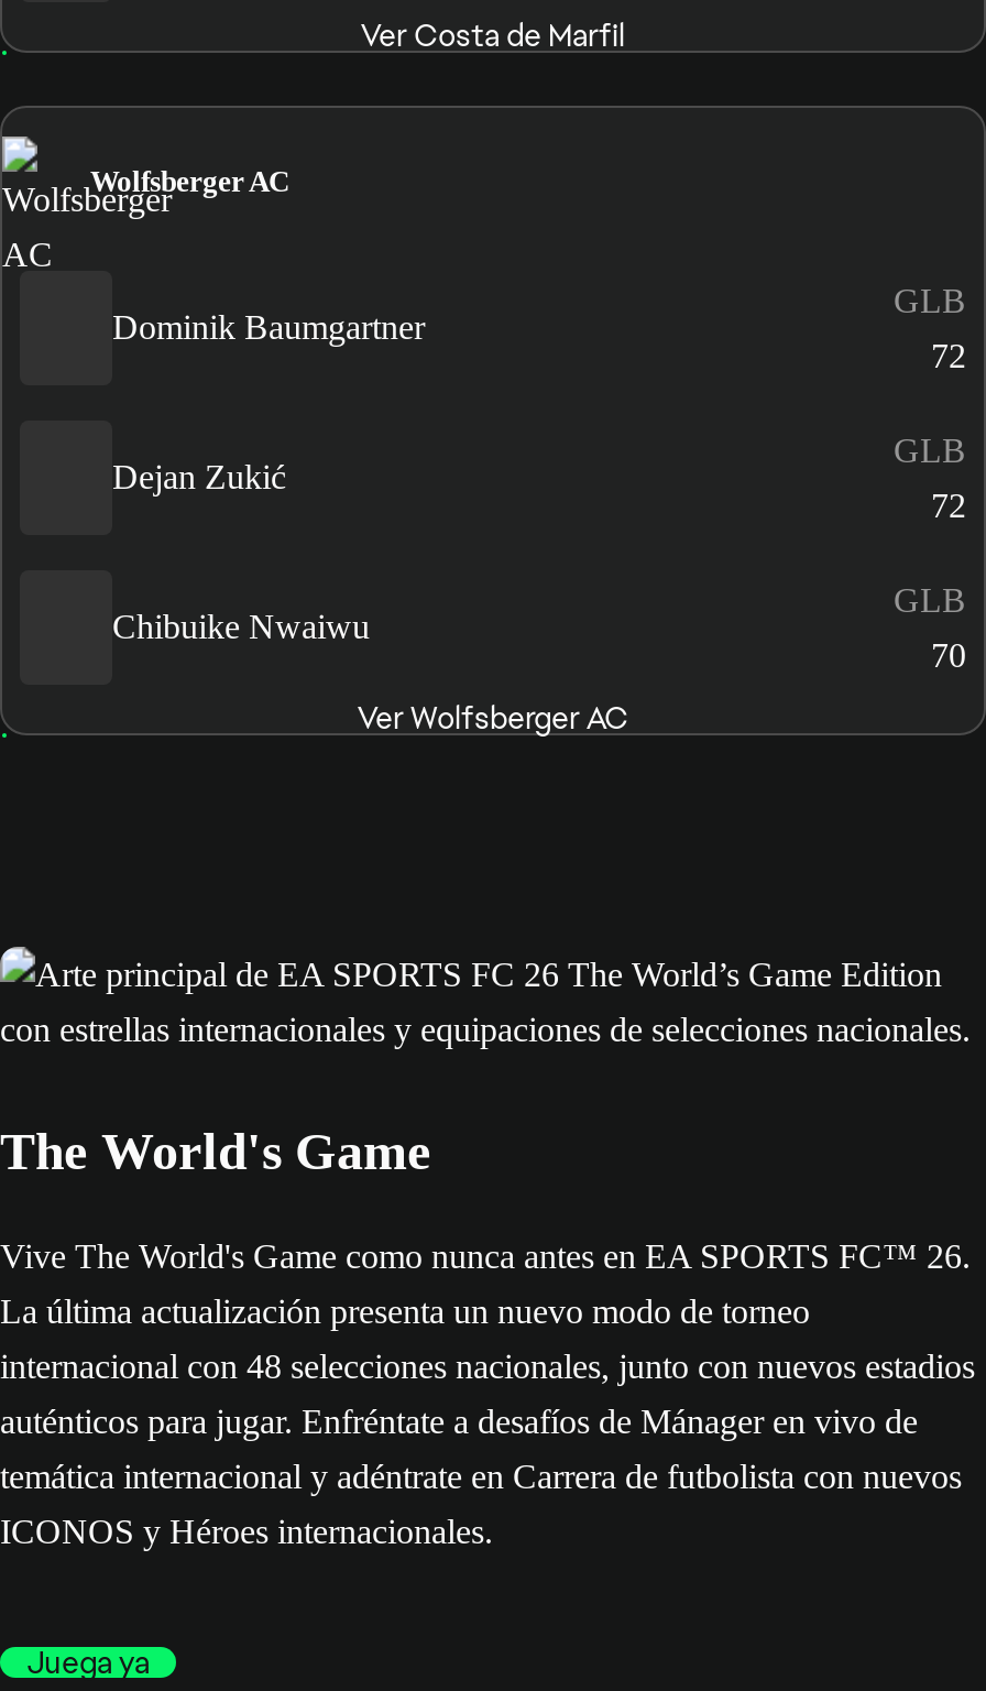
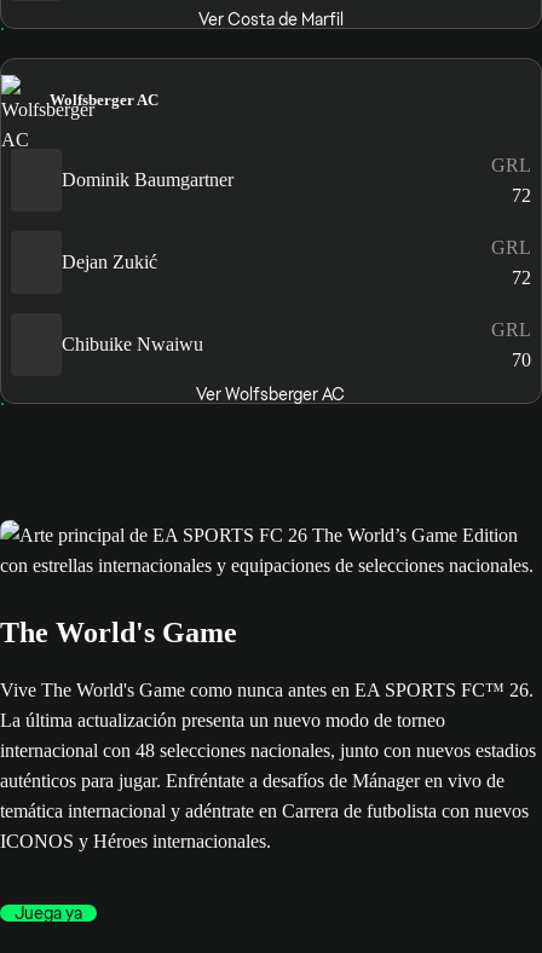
[893,281,966,319] GLB -> [491,155,531,175] GRL
[893,431,966,469] GLB -> [491,237,531,257] GRL
[893,581,966,618] GLB -> [491,319,531,340] GRL

